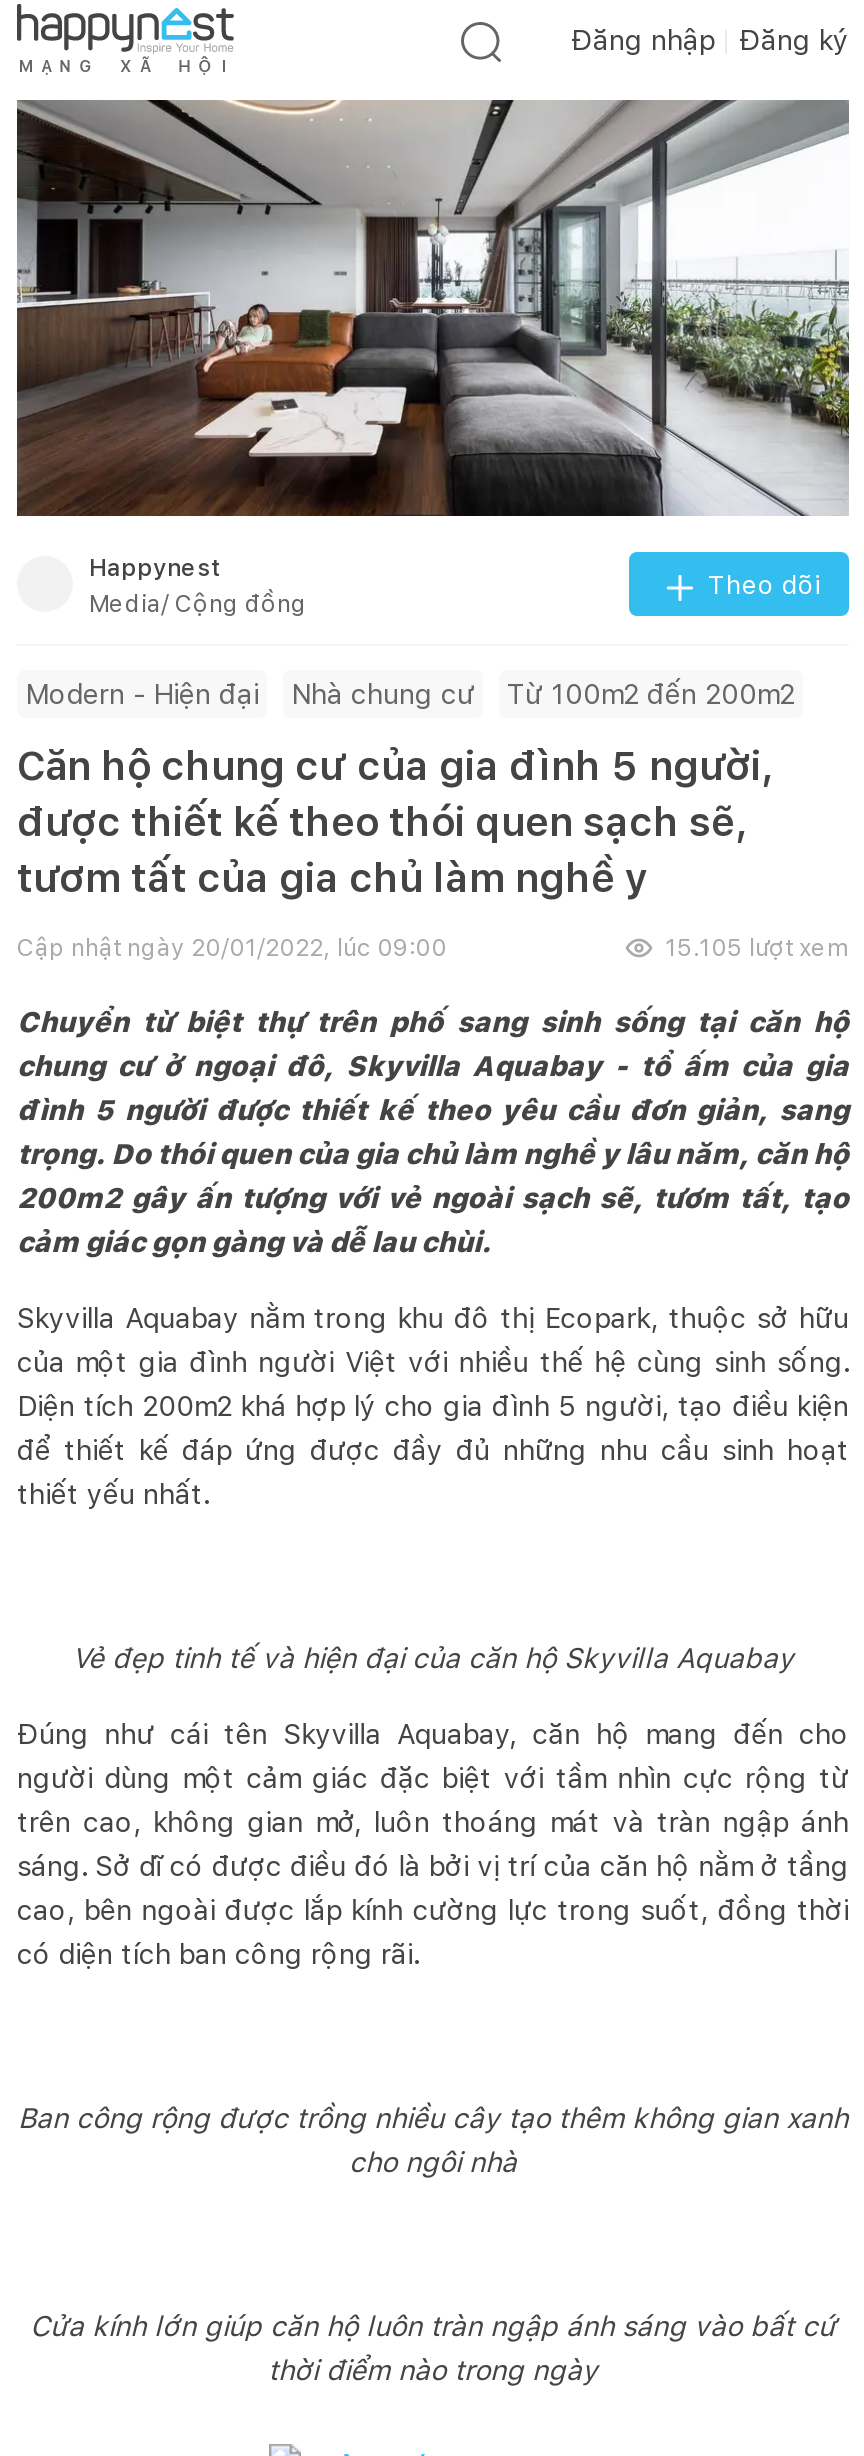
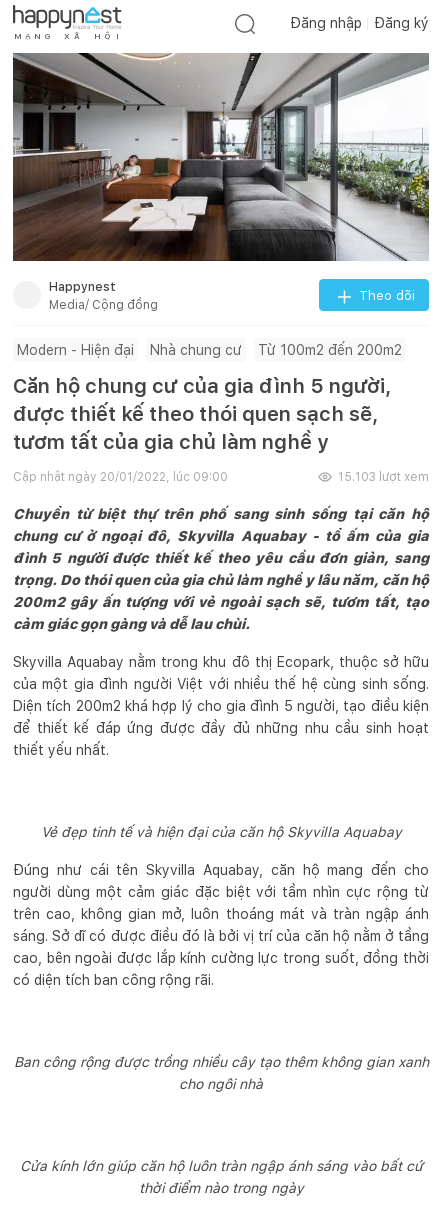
[665,934,849,962] 15.105 lượt xem -> [338,470,429,484] 15.103 lượt xem

